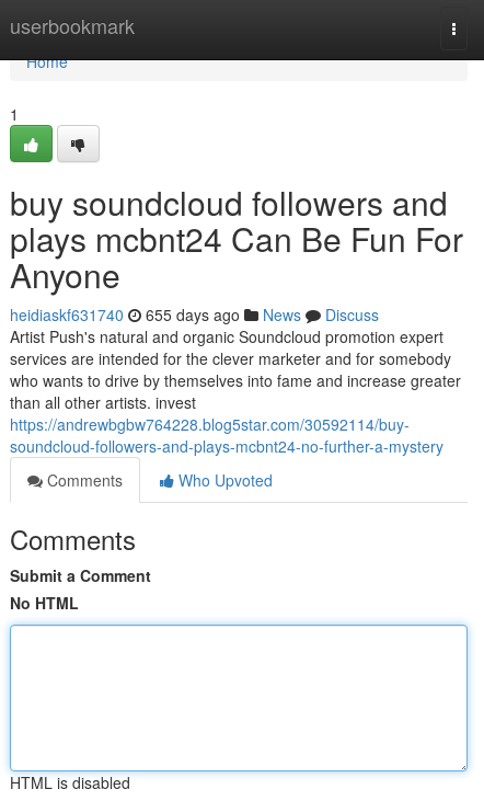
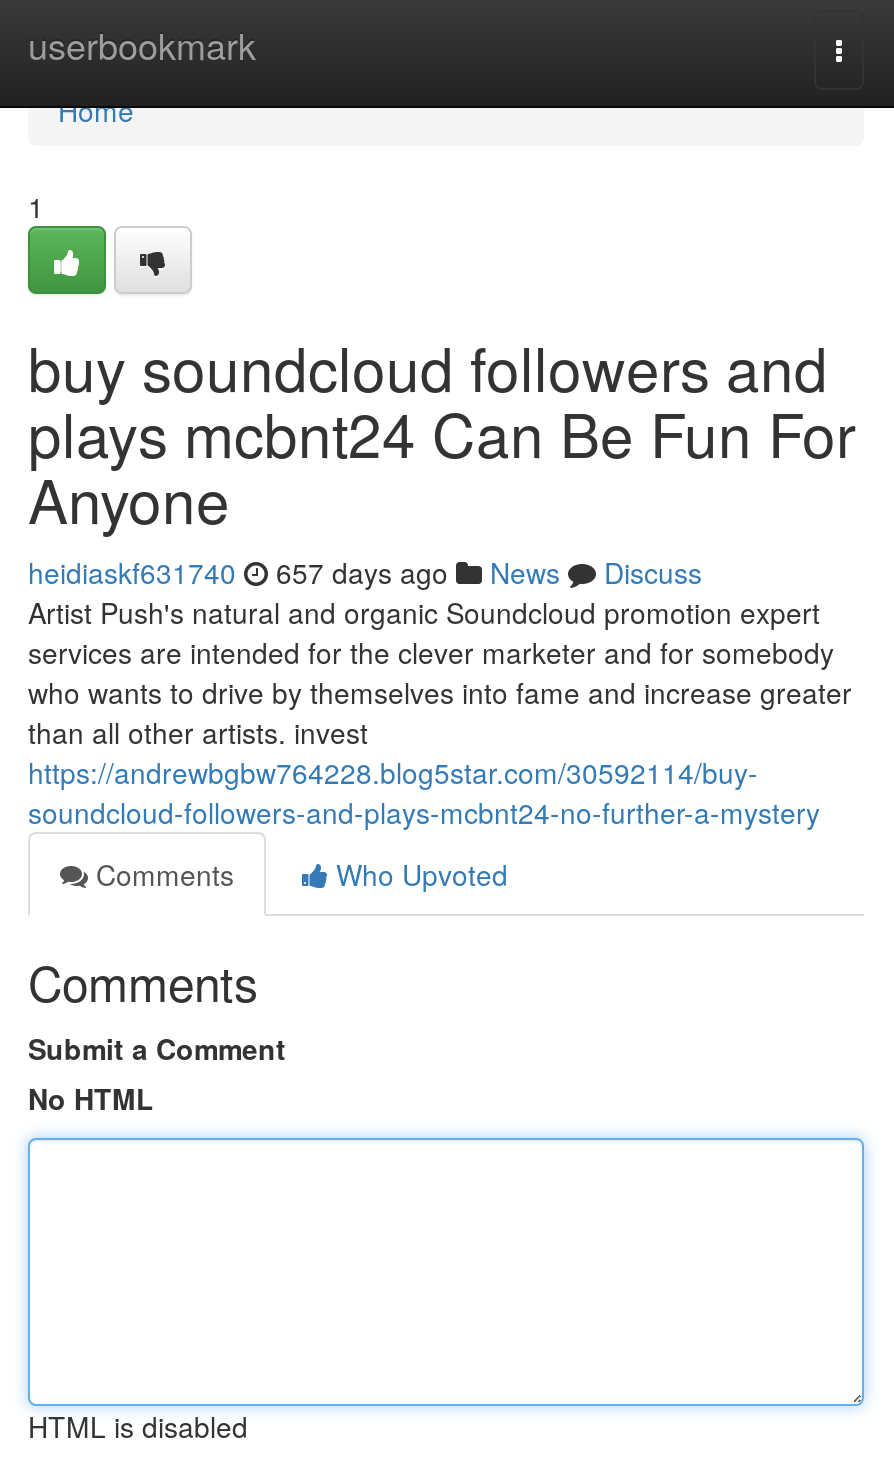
[10,304,379,325] heidiaskf631740 655 days ago News Discuss -> [28,552,702,592] heidiaskf631740 657 days ago News Discuss

